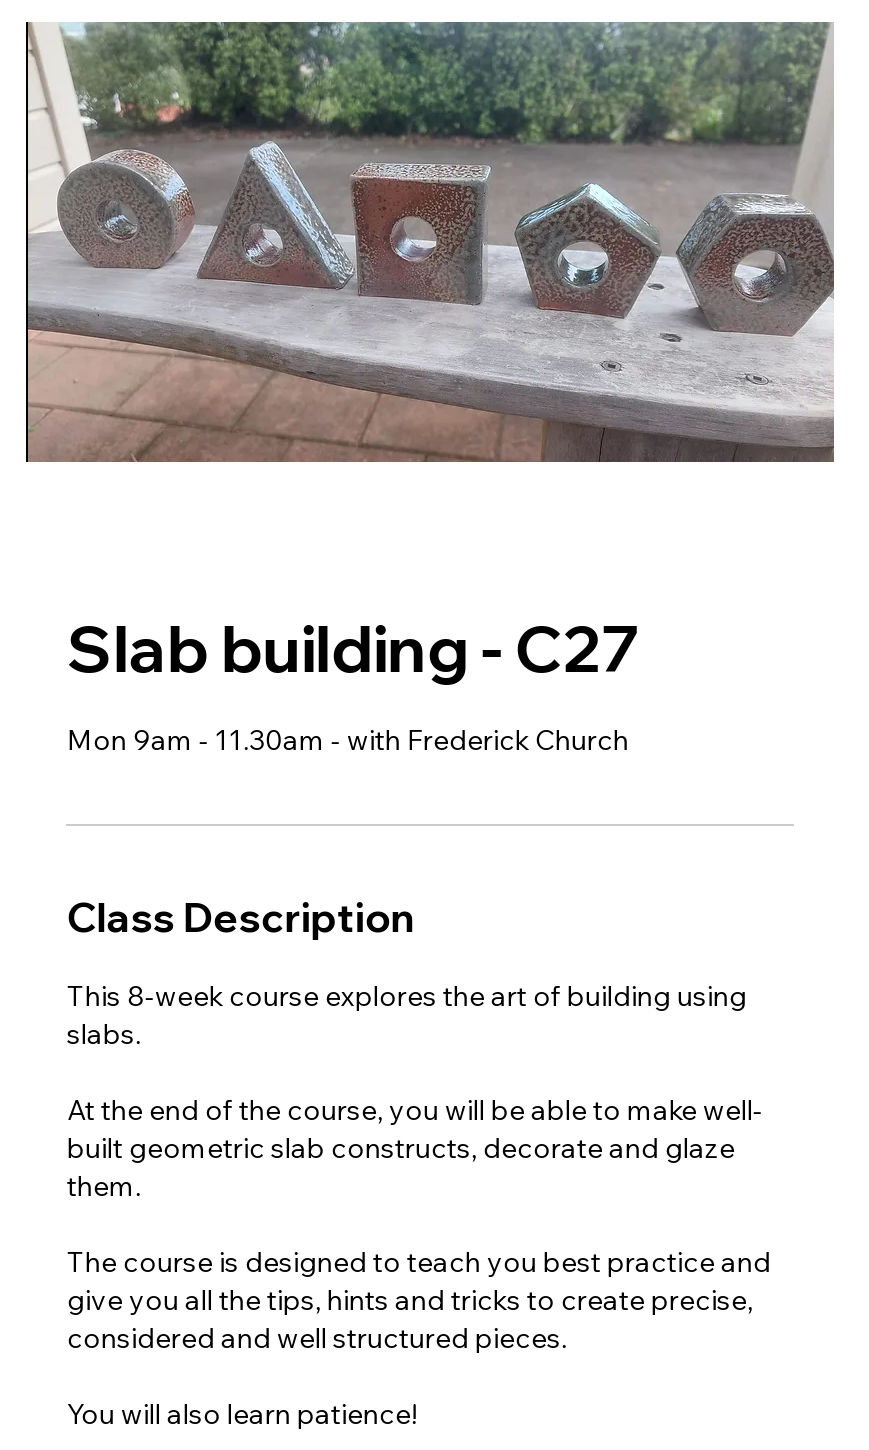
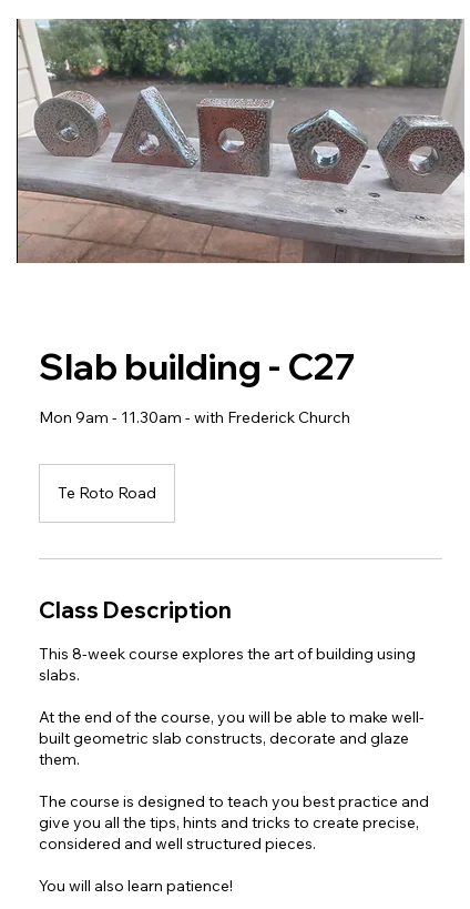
none -> [58,483,157,503] Te Roto Road

